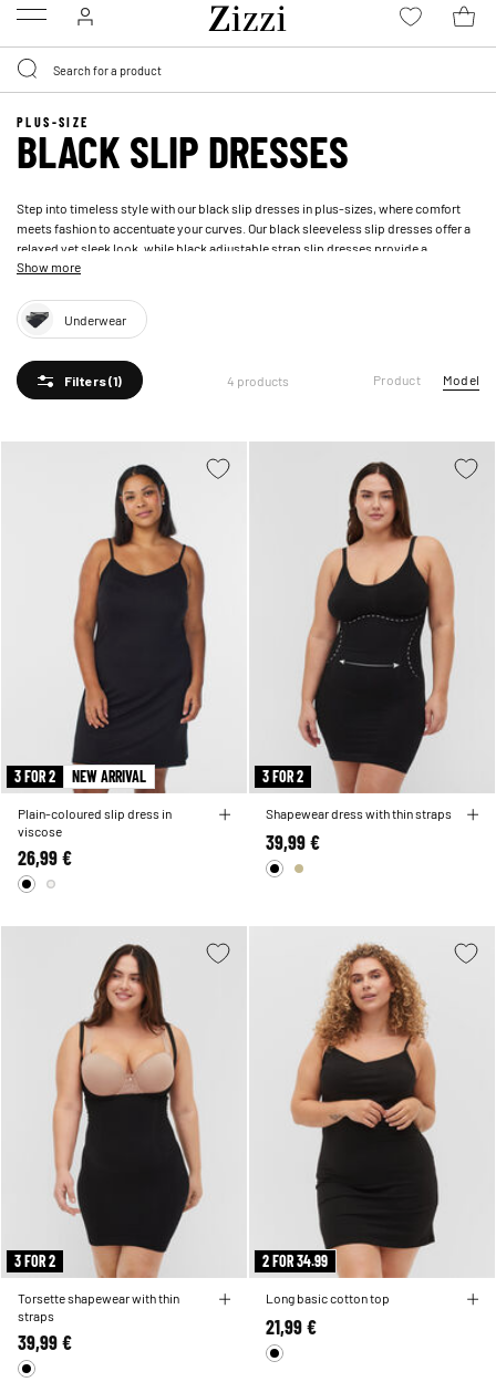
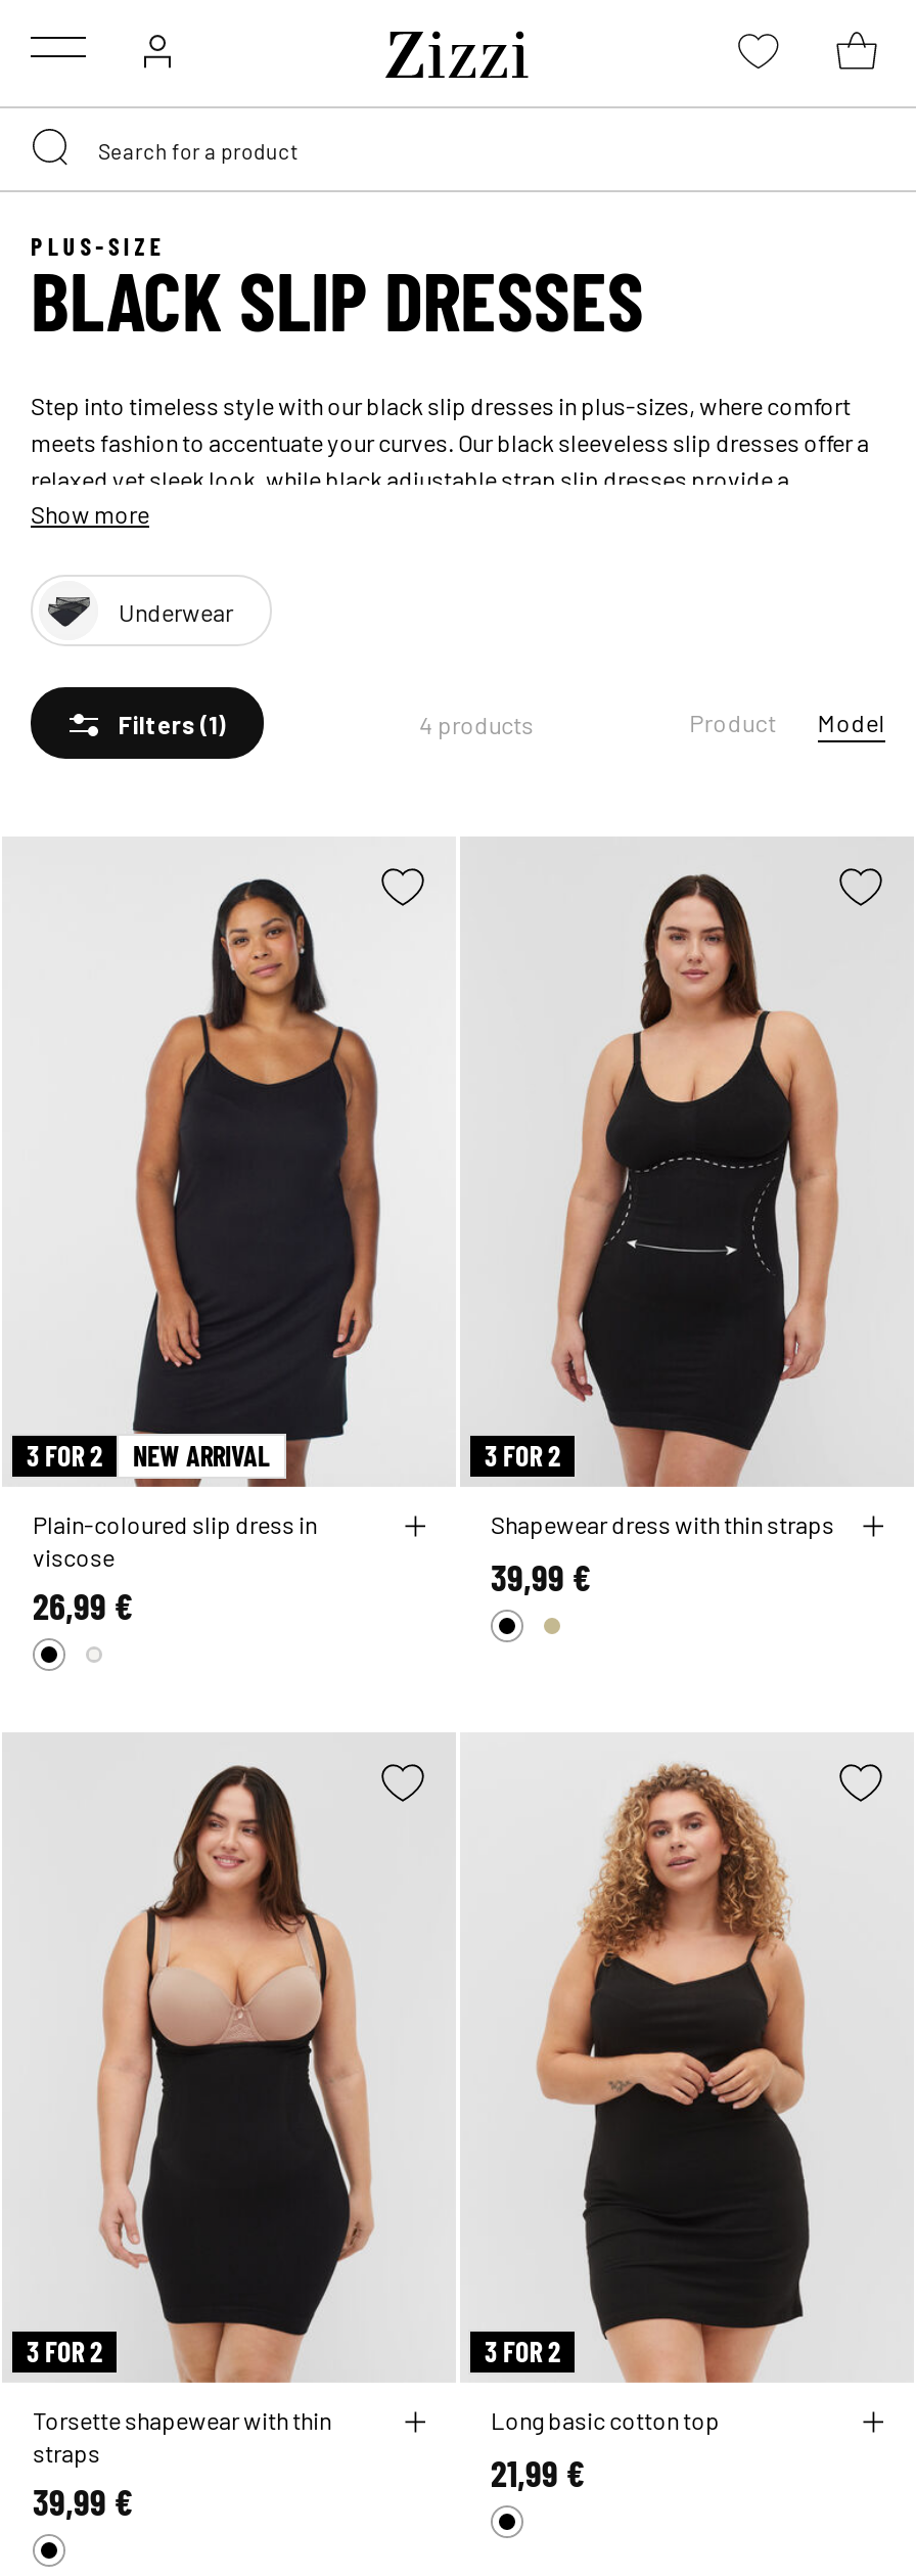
[262,1252,328,1271] 2 FOR 34.99 -> [485,2334,560,2369] 3 FOR 2

